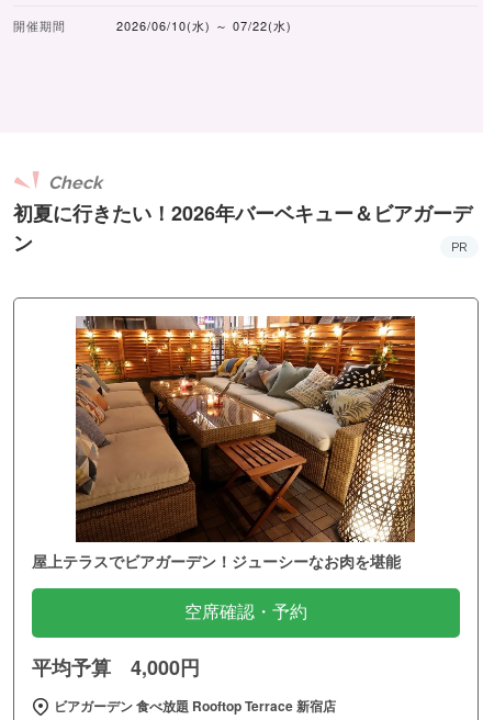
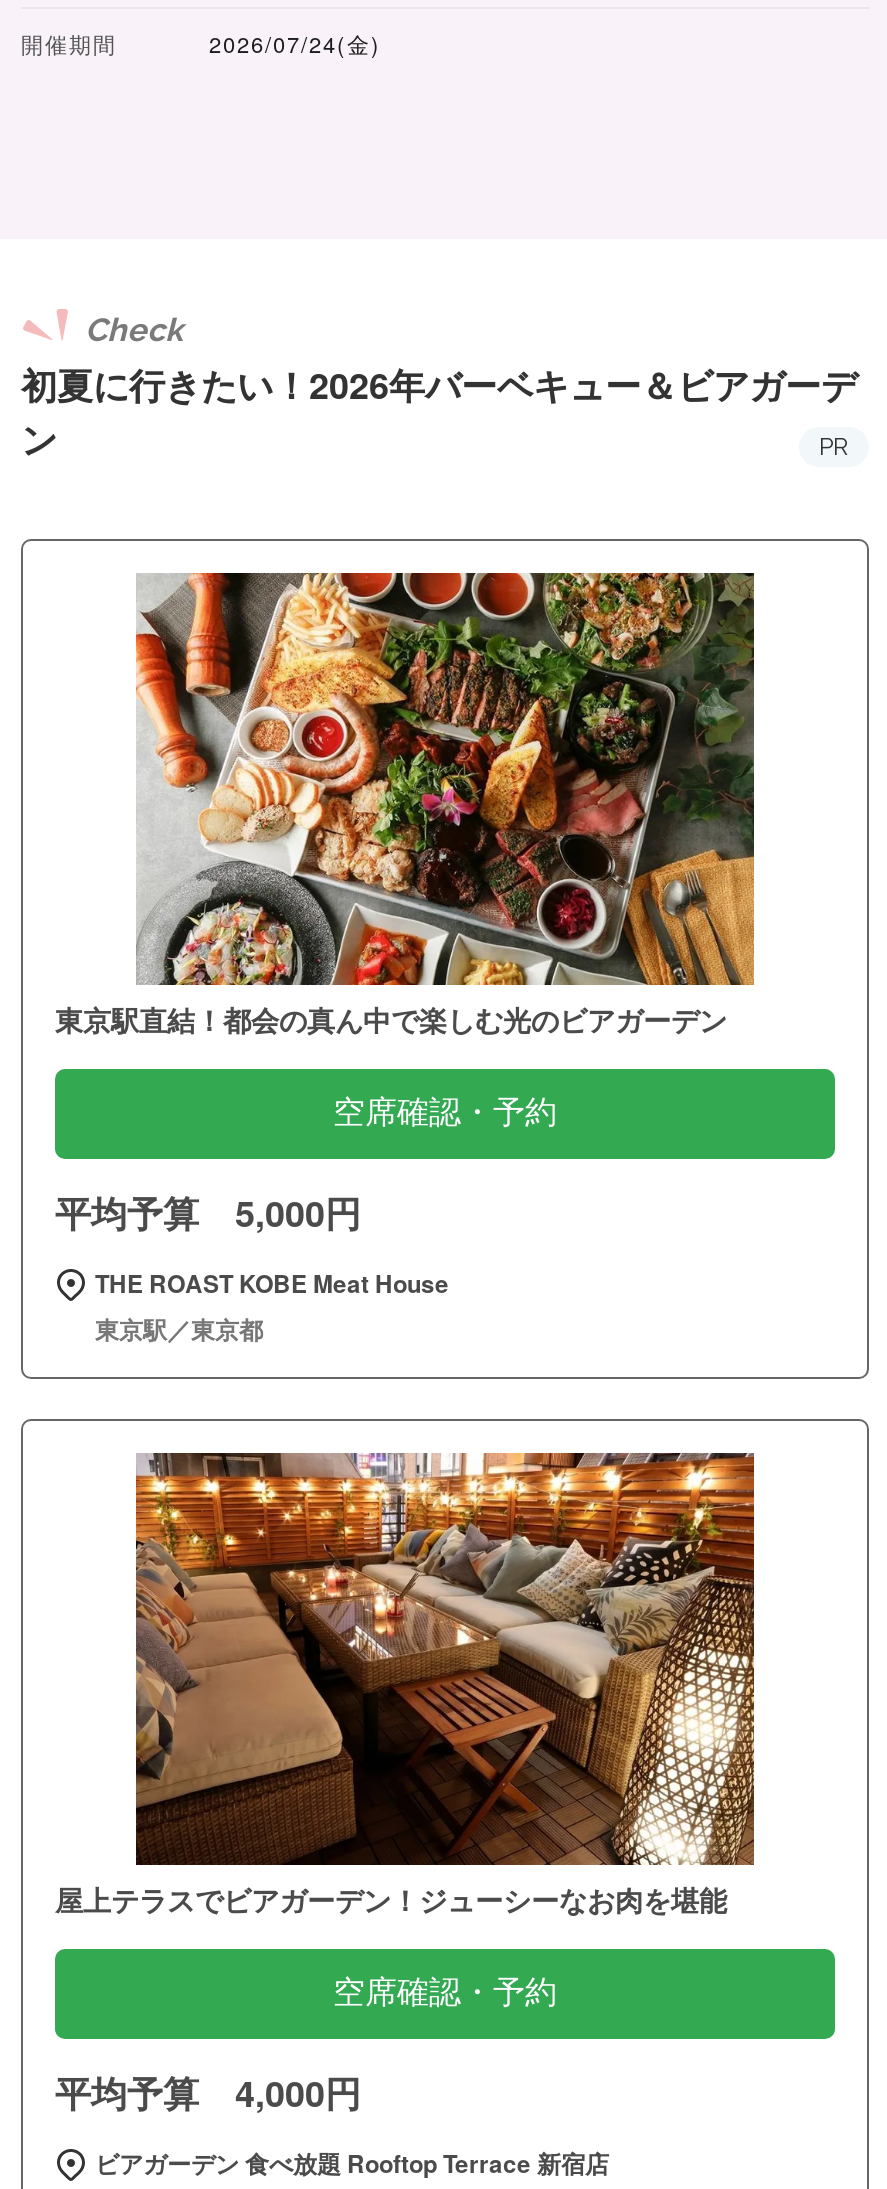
[116,17,292,34] 2026/06/10(水) ～ 07/22(水) -> [209,28,381,60] 2026/07/24(金)
none -> [55,571,757,1347] [image] | 東京駅直結！都会の真ん中で楽しむ光のビアガーデン | 空席確認・予約 | 平均予算 5,000円 | THE ROAST KOBE Meat House | 東京駅／東京都

